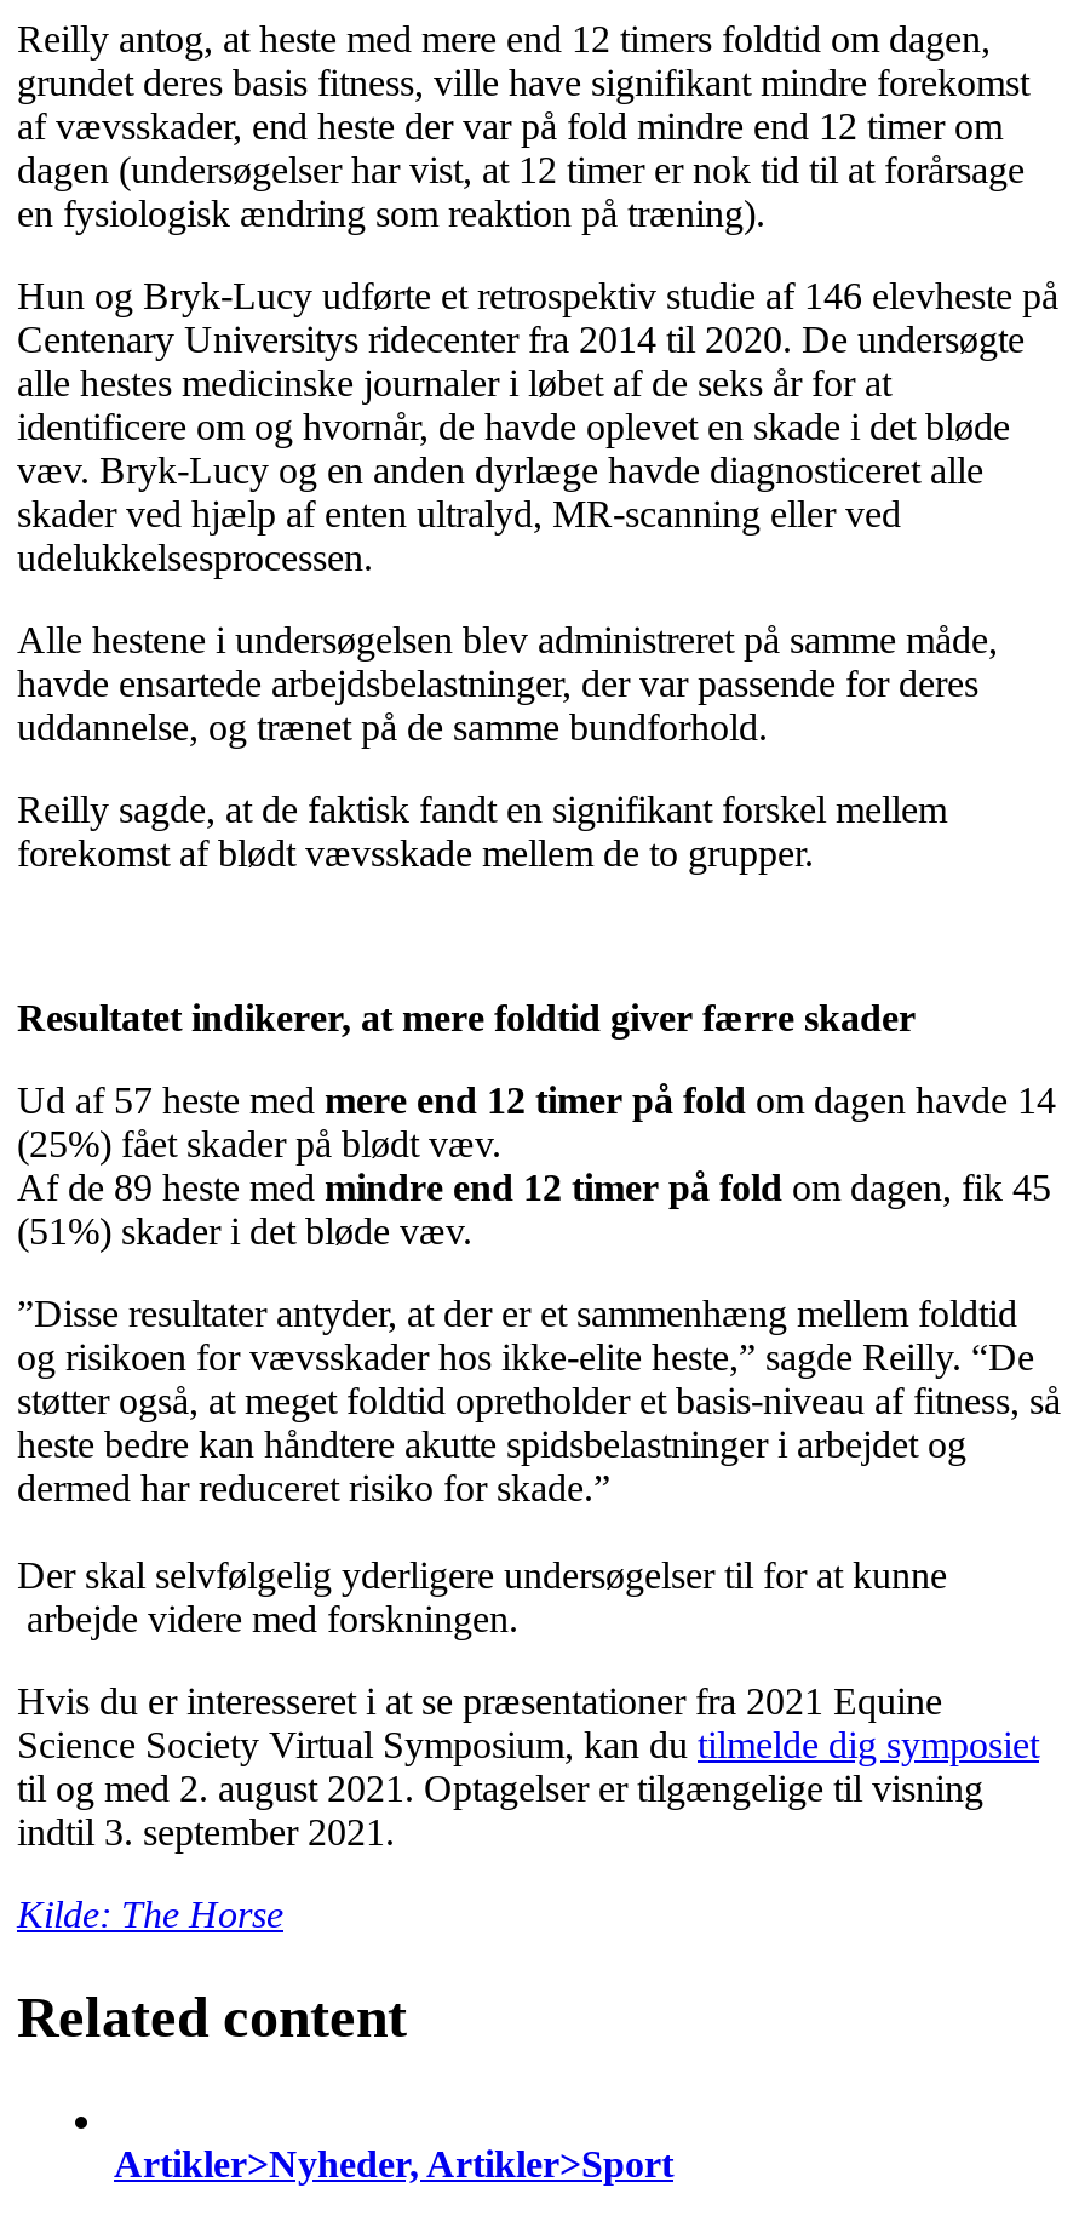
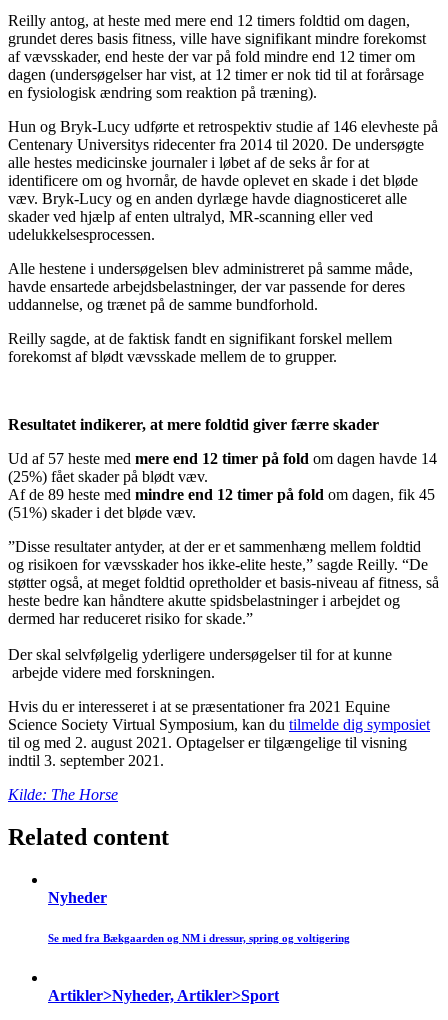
none -> [48,889,350,944] Nyheder | Se med fra Bækgaarden og NM i dressur, spring og voltigering

